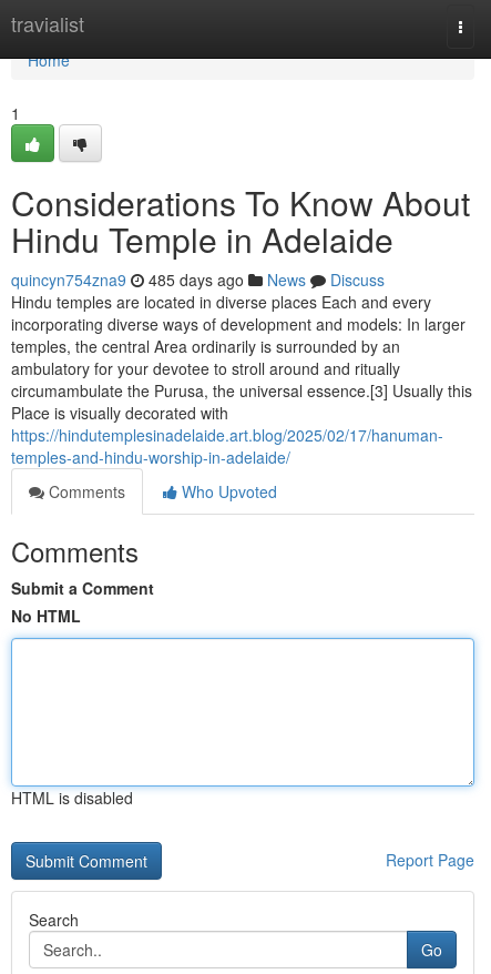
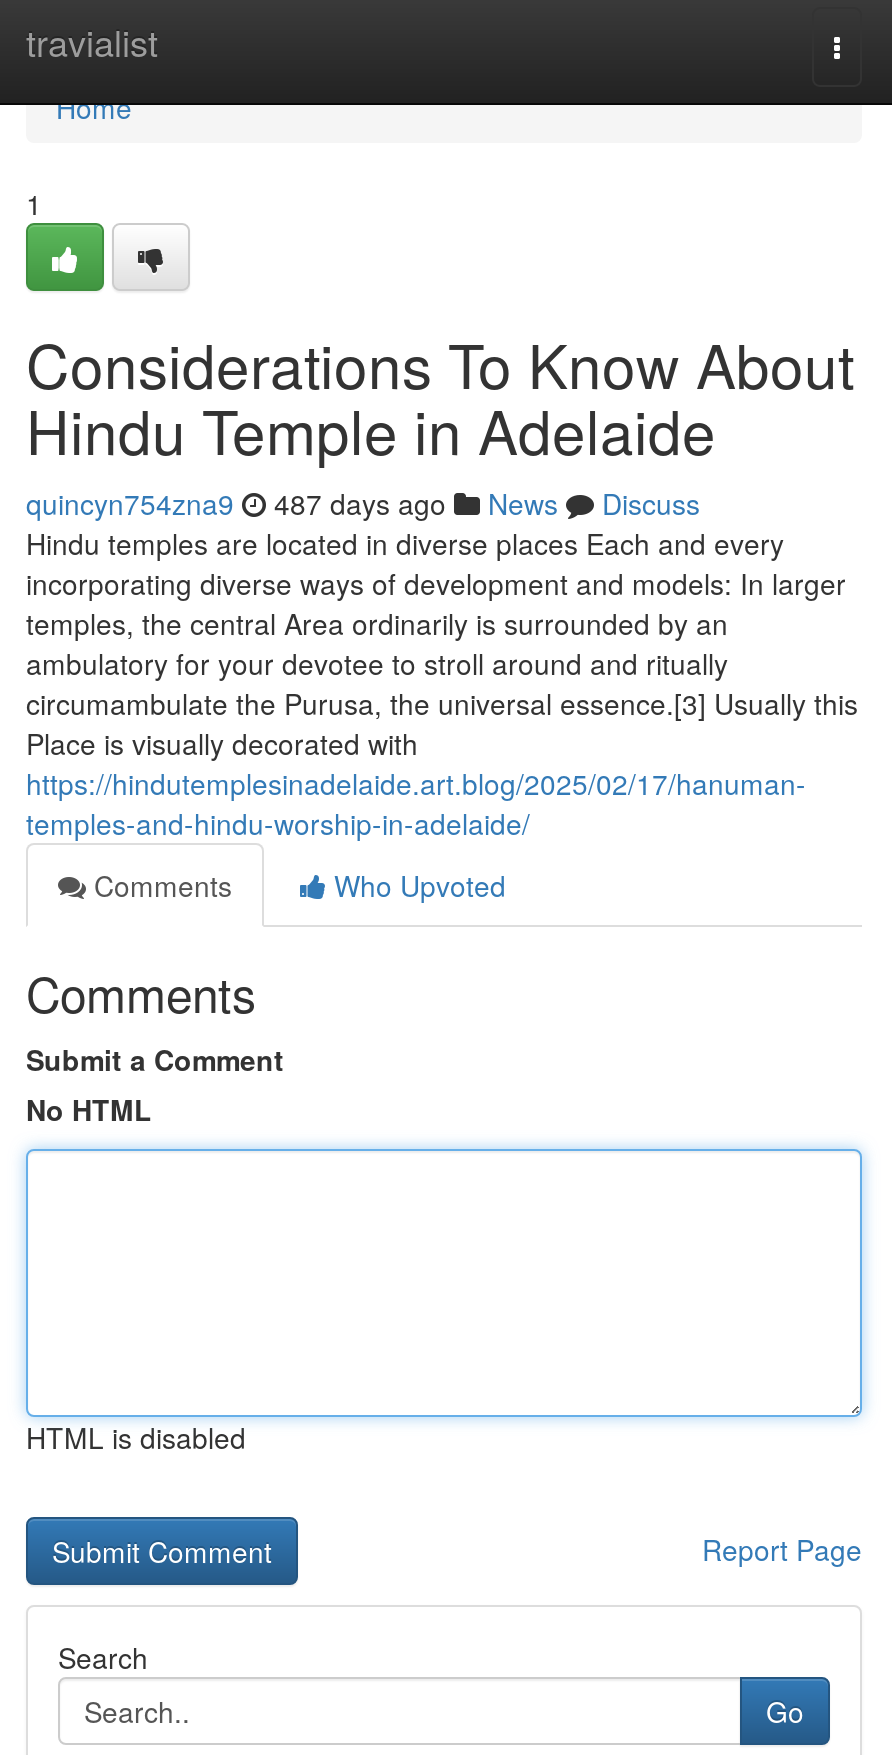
[11,268,385,291] quincyn754zna9 485 days ago News Discuss -> [26,483,700,523] quincyn754zna9 487 days ago News Discuss

